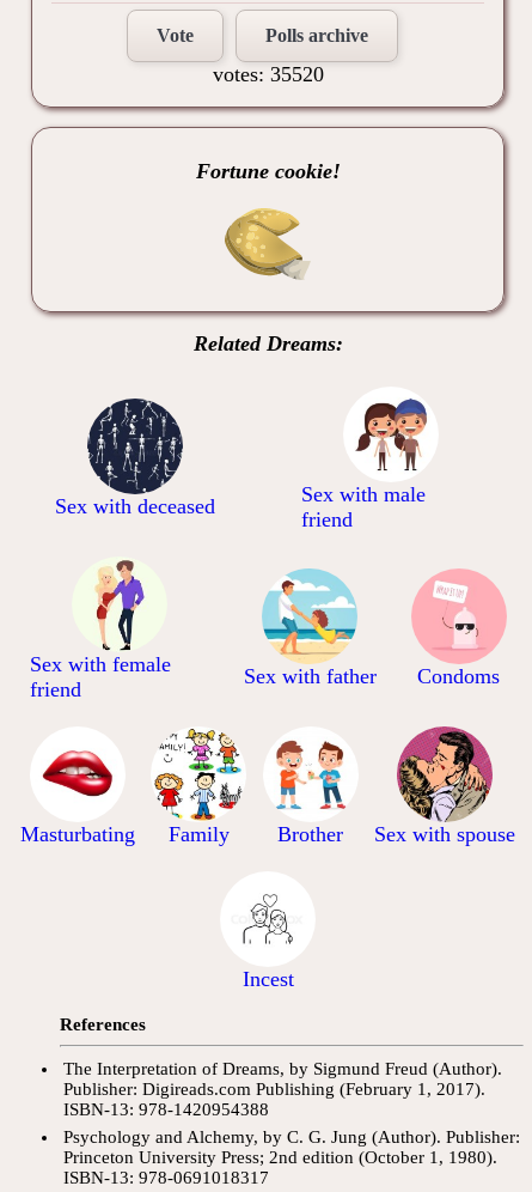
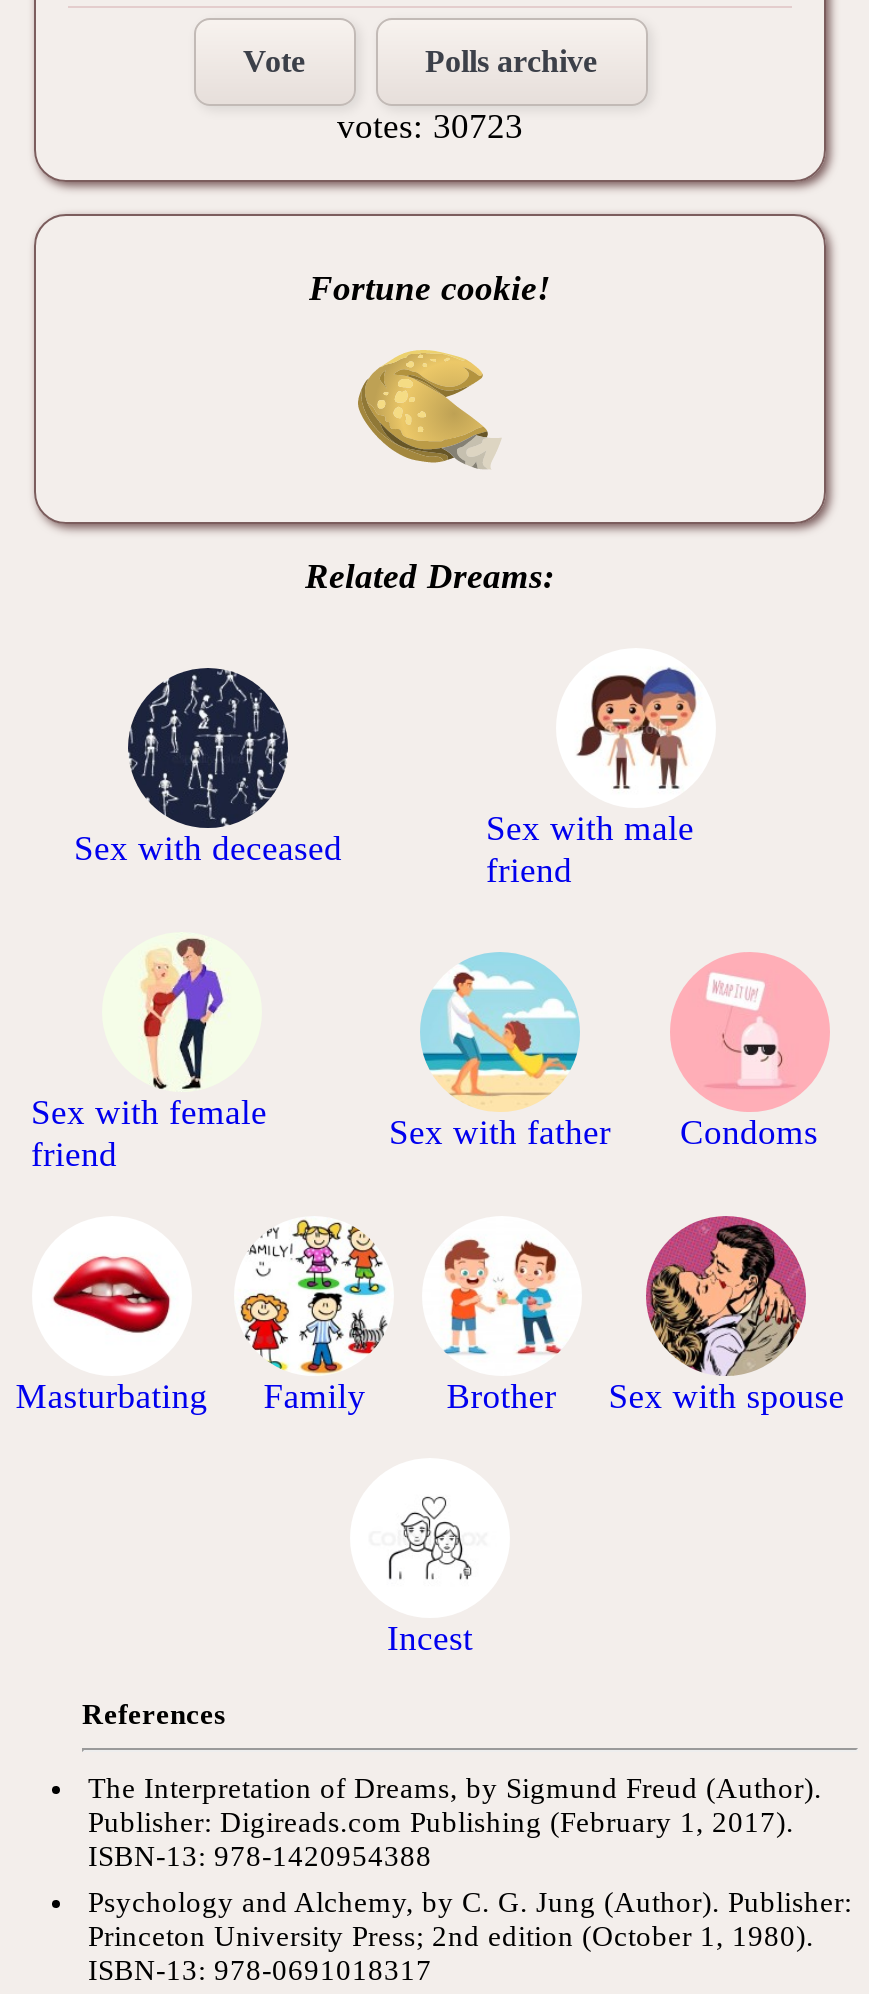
[212,62,323,86] votes: 35520 -> [337,106,523,146] votes: 30723

